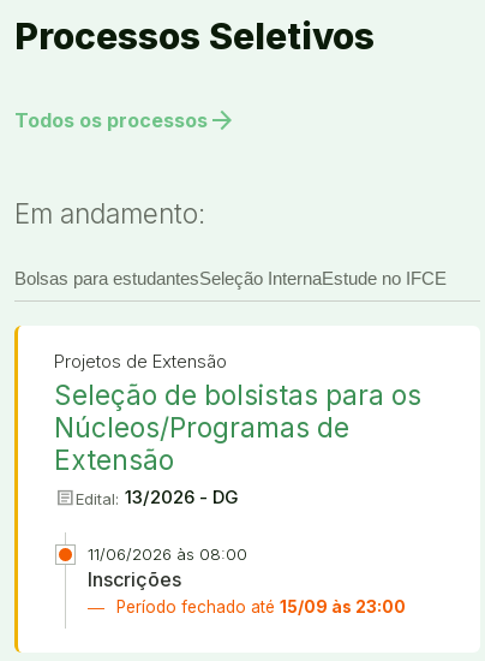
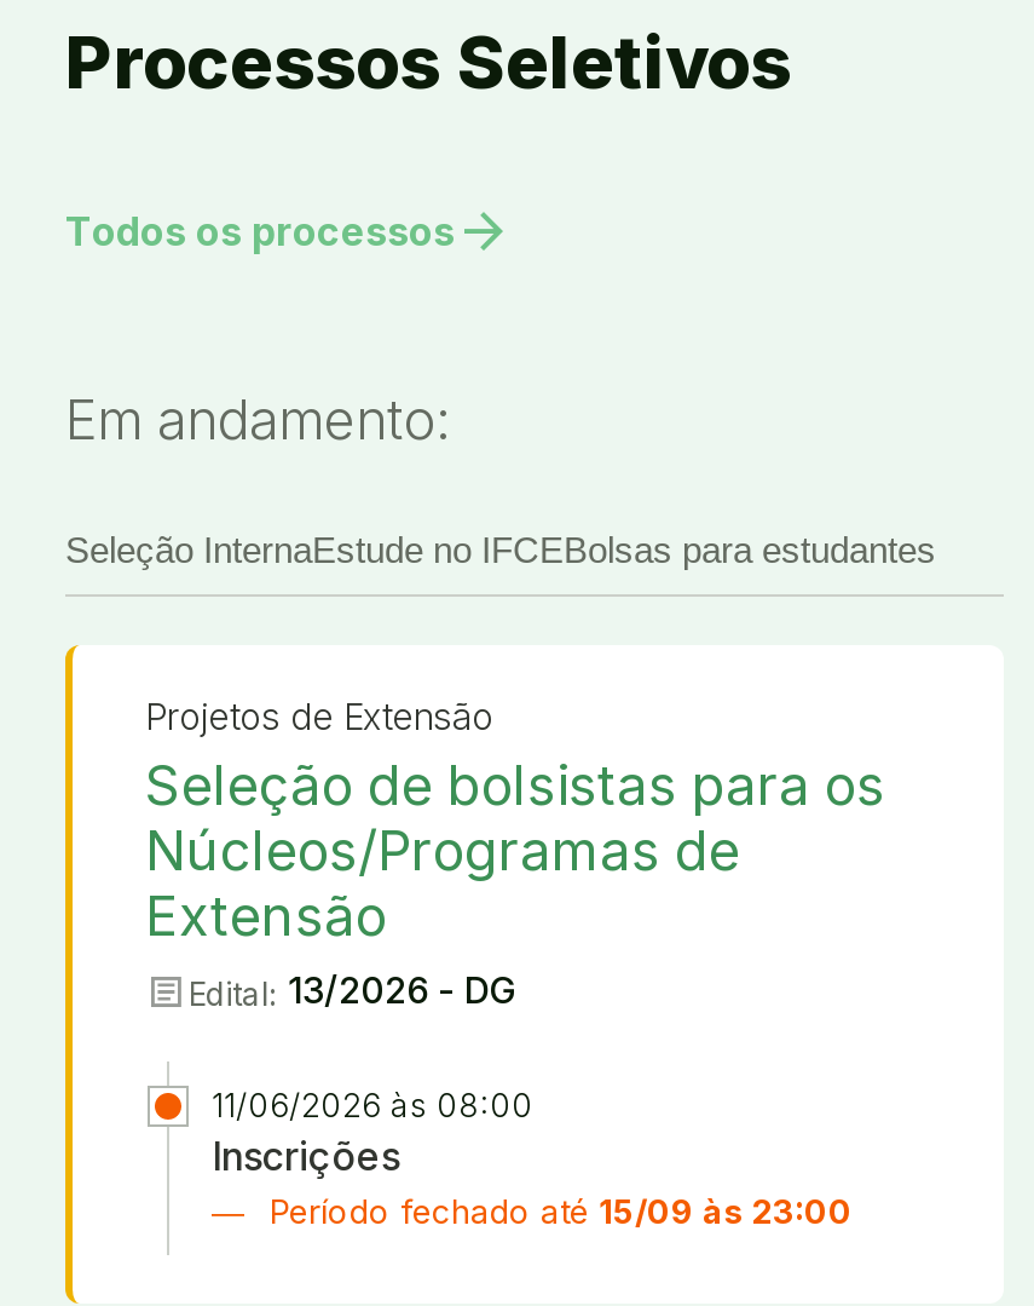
[14,268,447,289] Bolsas para estudantesSeleção InternaEstude no IFCE -> [65,530,936,571] Seleção InternaEstude no IFCEBolsas para estudantes

